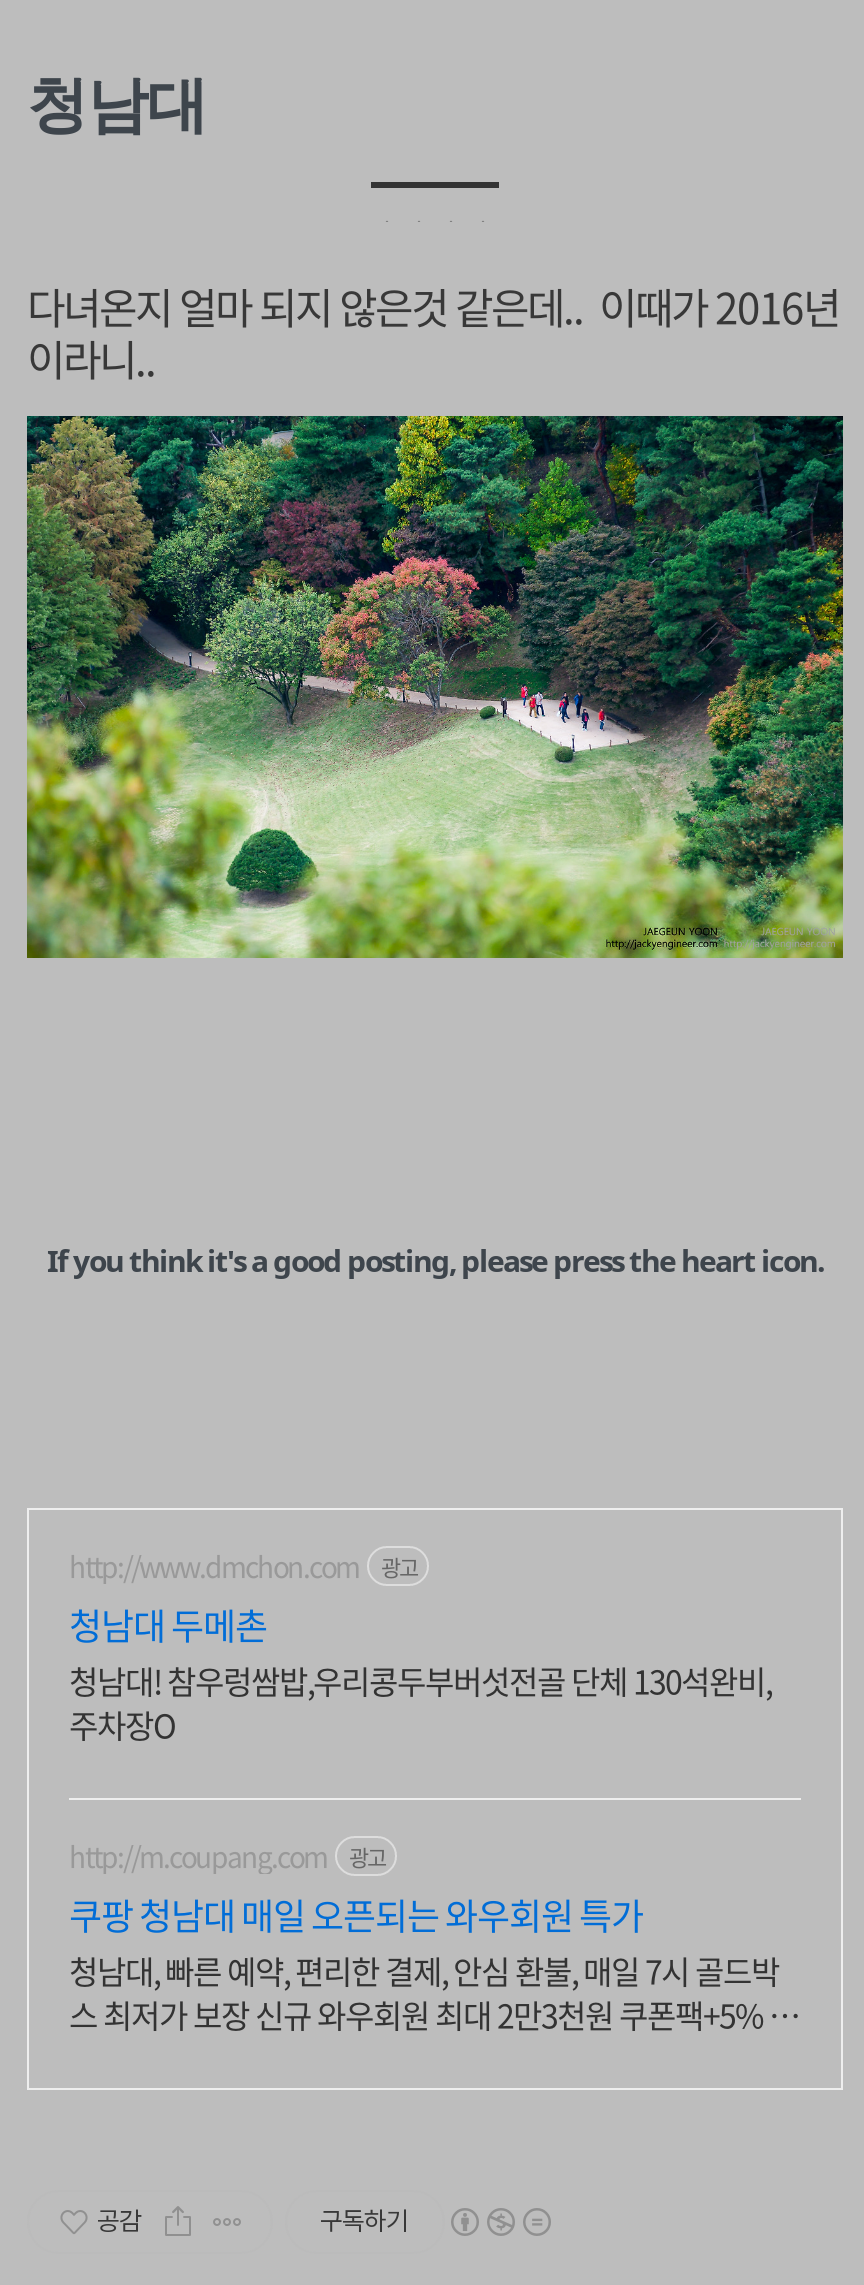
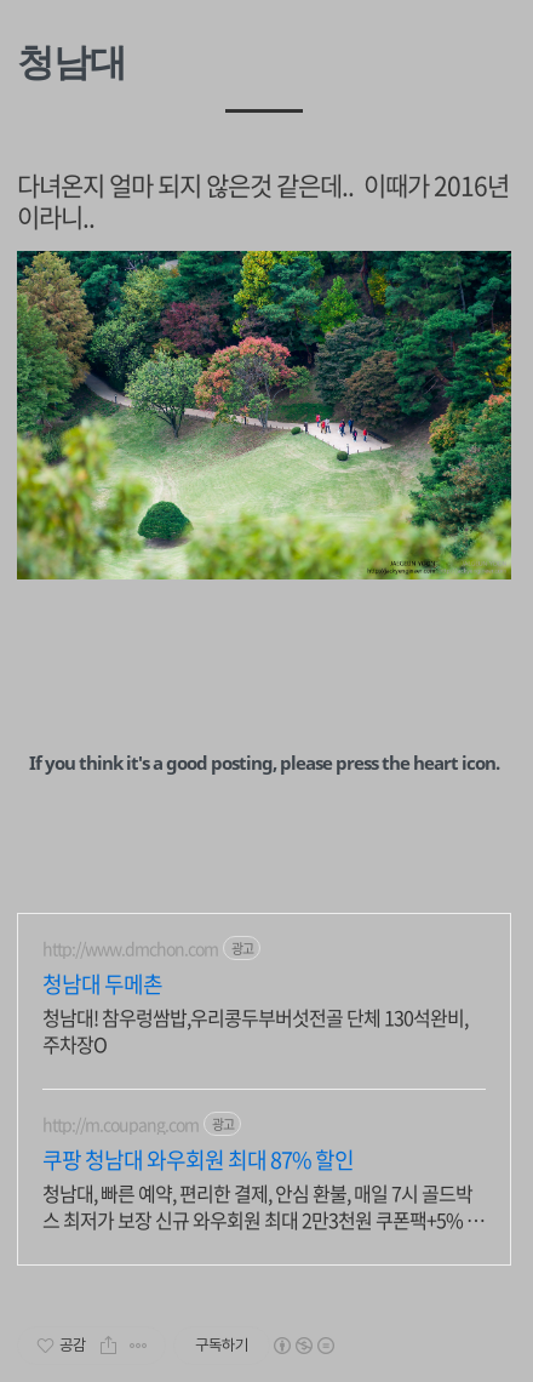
[69,1888,643,1942] 쿠팡 청남대 매일 오픈되는 와우회원 특가 -> [42,1143,354,1176] 쿠팡 청남대 와우회원 최대 87% 할인

